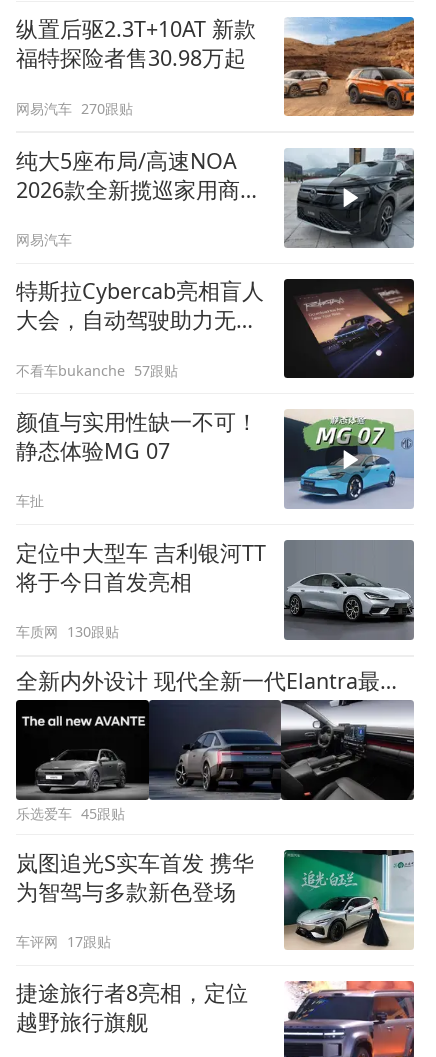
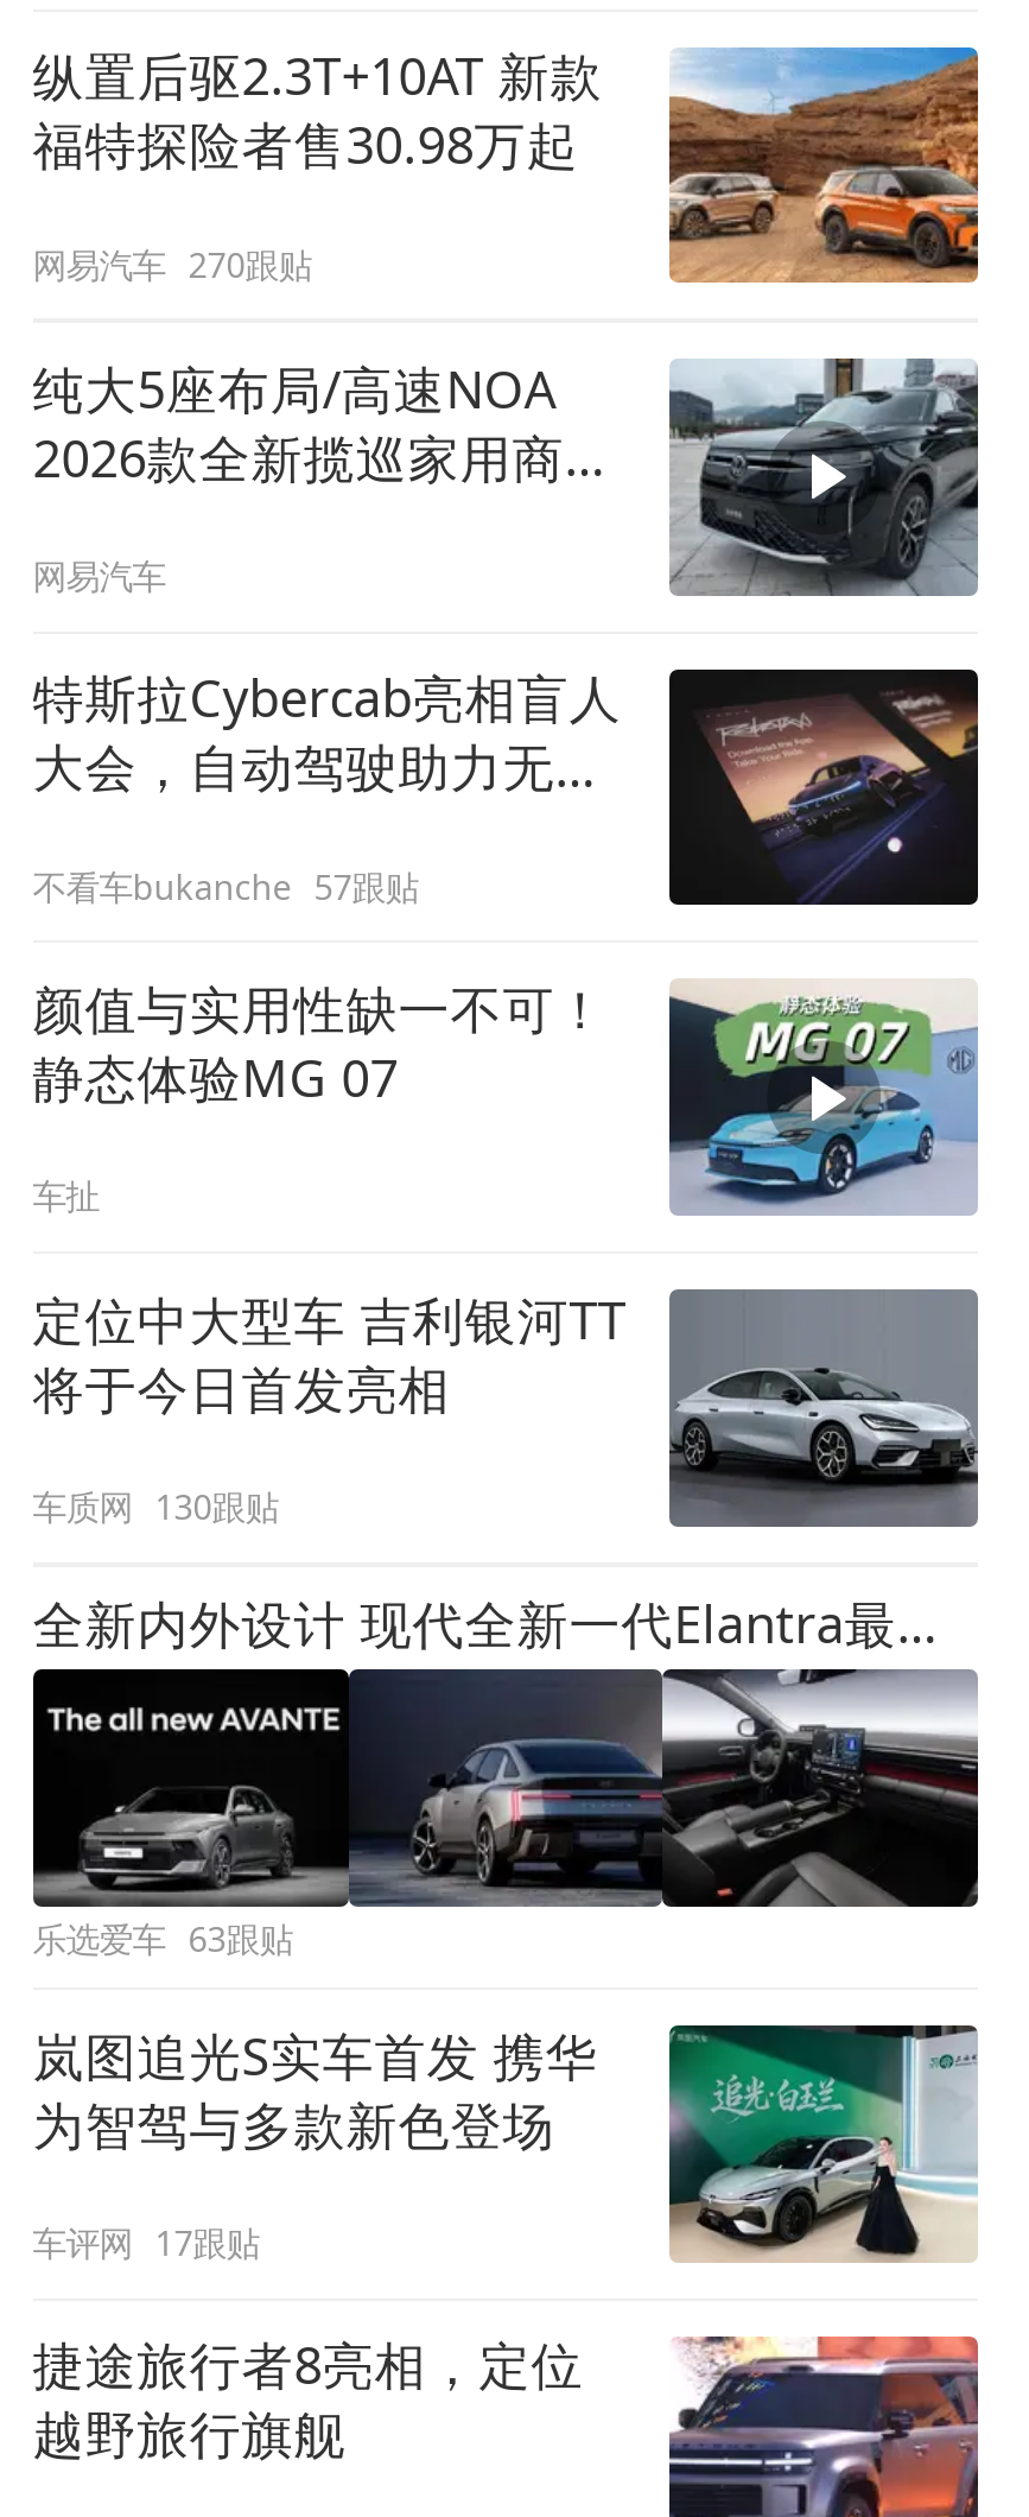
[16,804,125,823] 乐选爱车 45跟贴 -> [33,1917,293,1963] 乐选爱车 63跟贴

